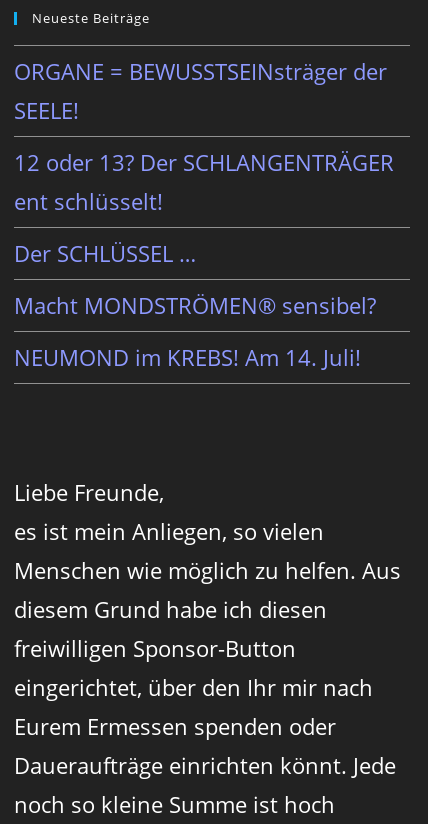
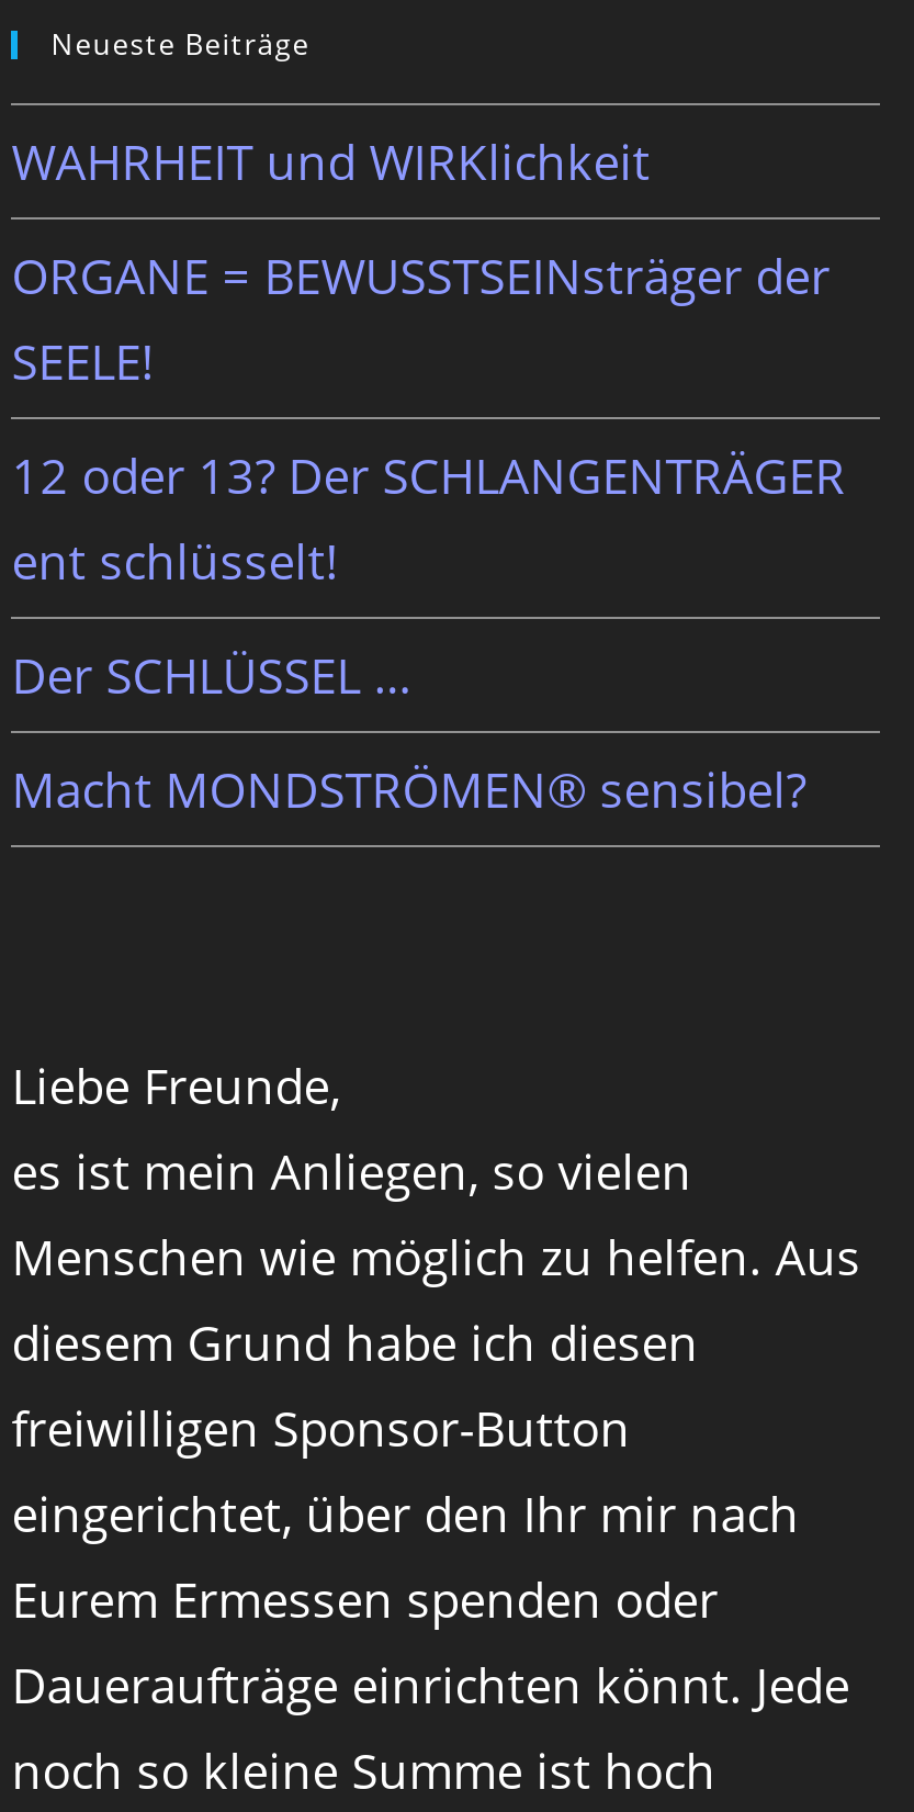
none -> [11,128,650,193] WAHRHEIT und WIRKlichkeit
moved [14,56,394,320] -> [11,242,845,821]: ORGANE = BEWUSSTSEINsträger der | SEELE! | 12 oder 13? Der SCHLANGENTRÄGER | ent schlüsselt! | Der SCHLÜSSEL … | Macht MONDSTRÖMEN® sensibel?
[14,342,361,372] NEUMOND im KREBS! Am 14. Juli! -> none

